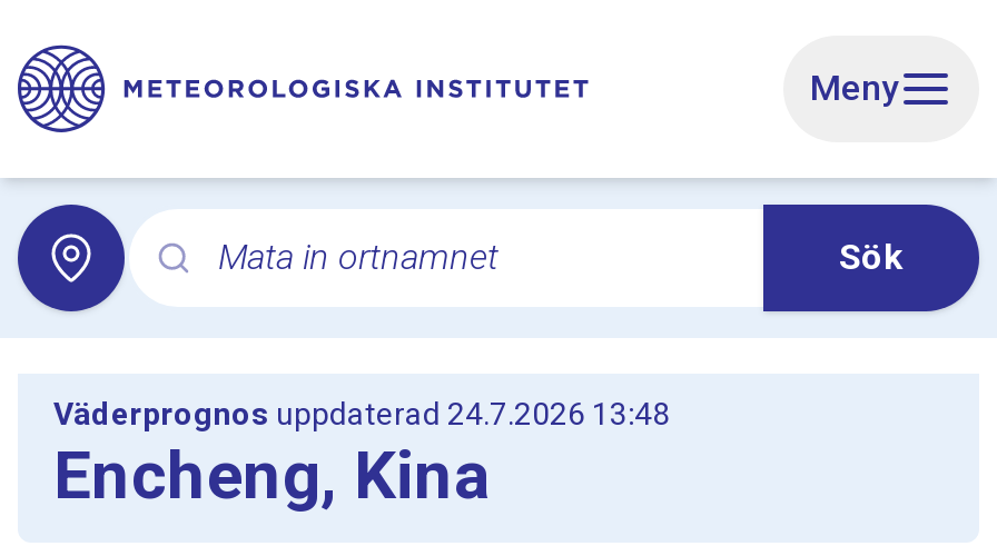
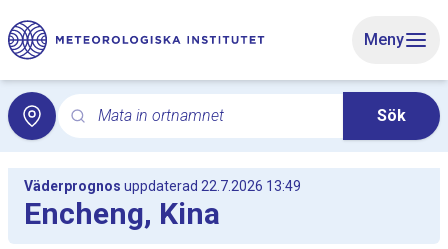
[53,396,670,431] Väderprognos uppdaterad 24.7.2026 13:48 -> [24,178,301,194] Väderprognos uppdaterad 22.7.2026 13:49

